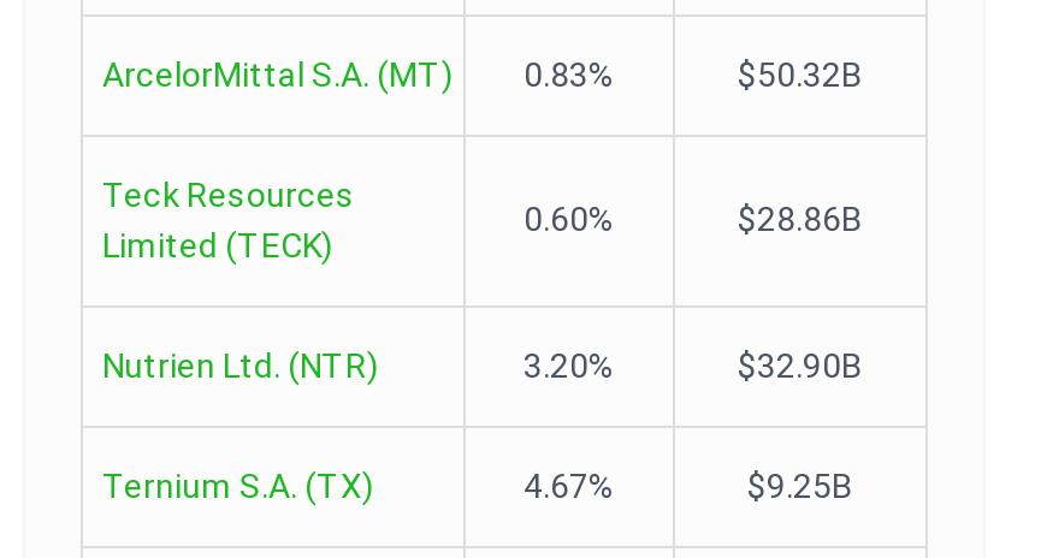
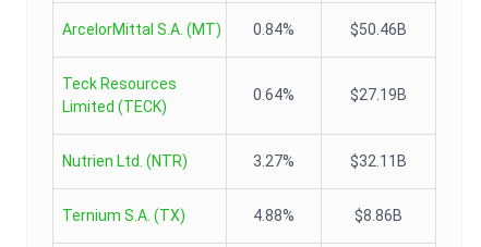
[524,55,863,94] 0.83% | $50.32B -> [253,21,407,38] 0.84% | $50.46B
[524,200,863,238] 0.60% | $28.86B -> [253,86,407,103] 0.64% | $27.19B
[524,346,863,385] 3.20% | $32.90B -> [253,152,407,170] 3.27% | $32.11B
[524,467,853,505] 4.67% | $9.25B -> [253,207,402,224] 4.88% | $8.86B

